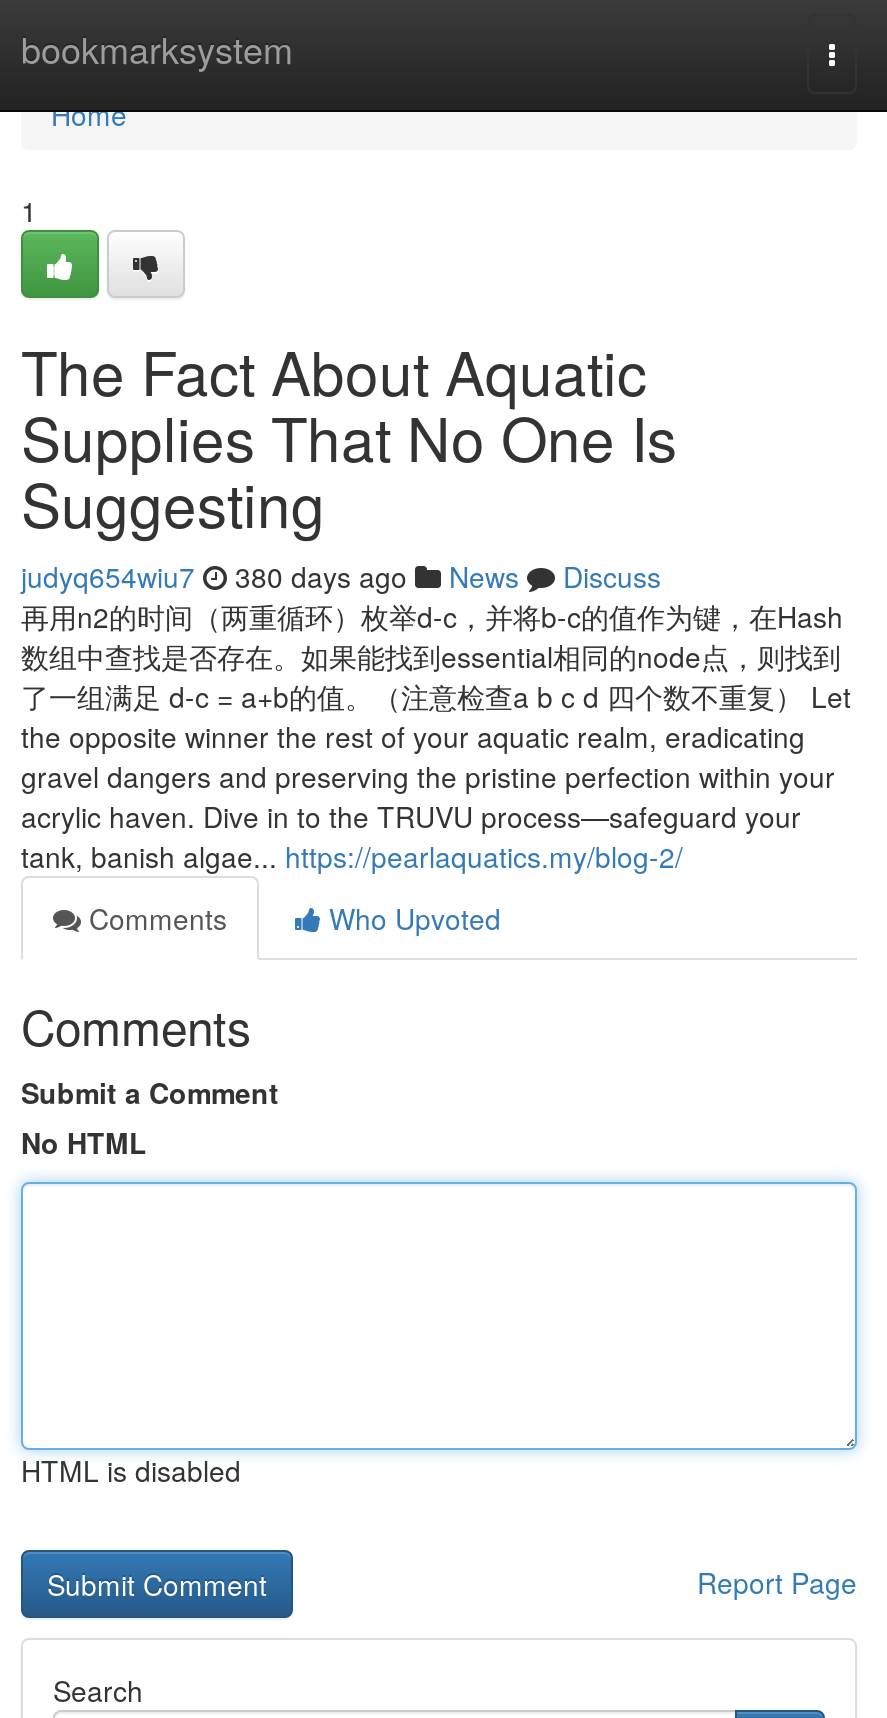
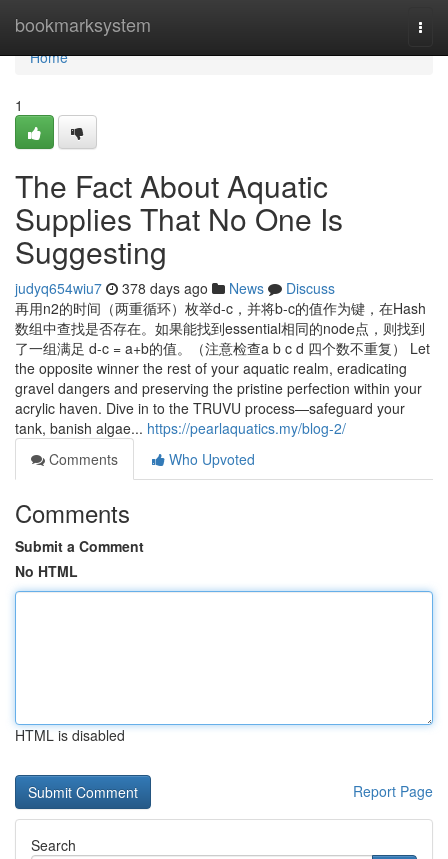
[21,556,661,596] judyq654wiu7 380 days ago News Discuss -> [15,278,335,298] judyq654wiu7 378 days ago News Discuss

